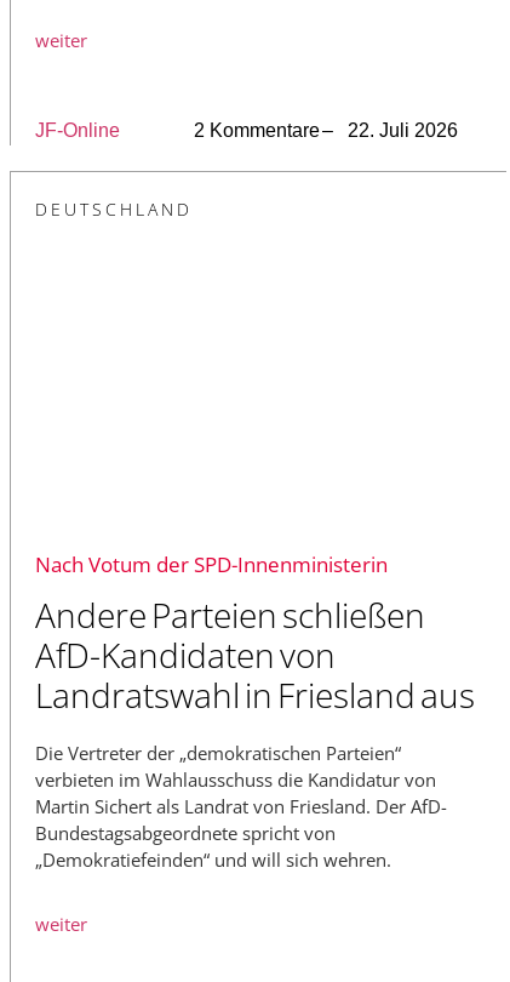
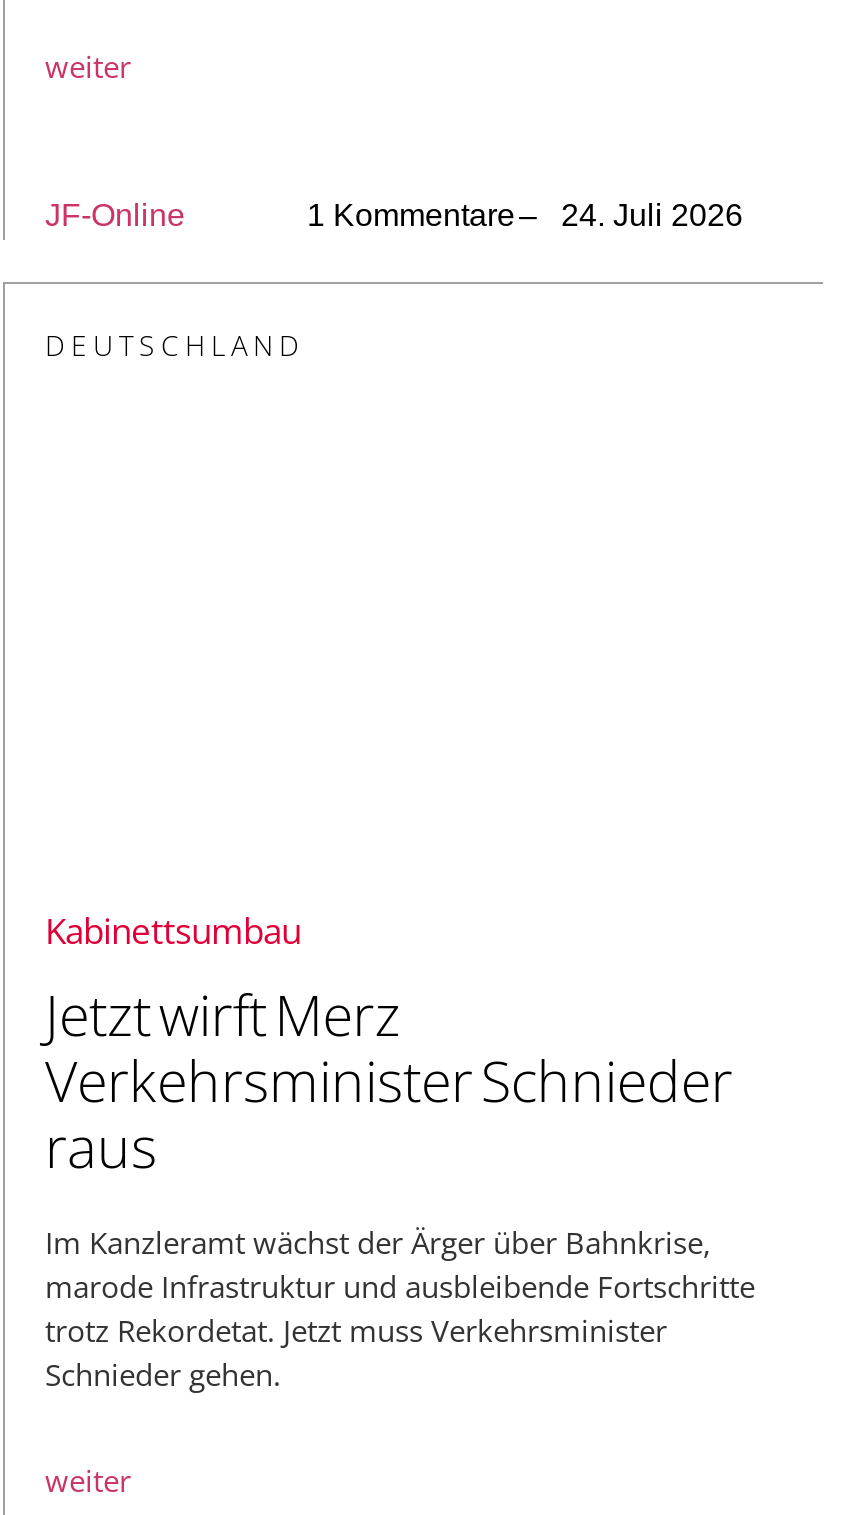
[189,120,458,141] 2 Kommentare – 22. Juli 2026 -> [299,198,743,232] 1 Kommentare – 24. Juli 2026
[35,549,474,717] Nach Votum der SPD-Innenministerin | Andere Parteien schließen | AfD-Kandidaten von | Landratswahl in Friesland aus -> [45,905,733,1183] Kabinettsumbau | Jetzt wirft Merz | Verkehrsminister Schnieder | raus
[35,740,447,871] Die Vertreter der „demokratischen Parteien“ | verbieten im Wahlausschuss die Kandidatur von | Martin Sichert als Landrat von Friesland. Der AfD- | Bundestagsabgeordnete spricht von | „Demokratiefeinden“ und will sich wehren. -> [45,1221,755,1393] Im Kanzleramt wächst der Ärger über Bahnkrise, | marode Infrastruktur und ausbleibende Fortschritte | trotz Rekordetat. Jetzt muss Verkehrsminister | Schnieder gehen.

